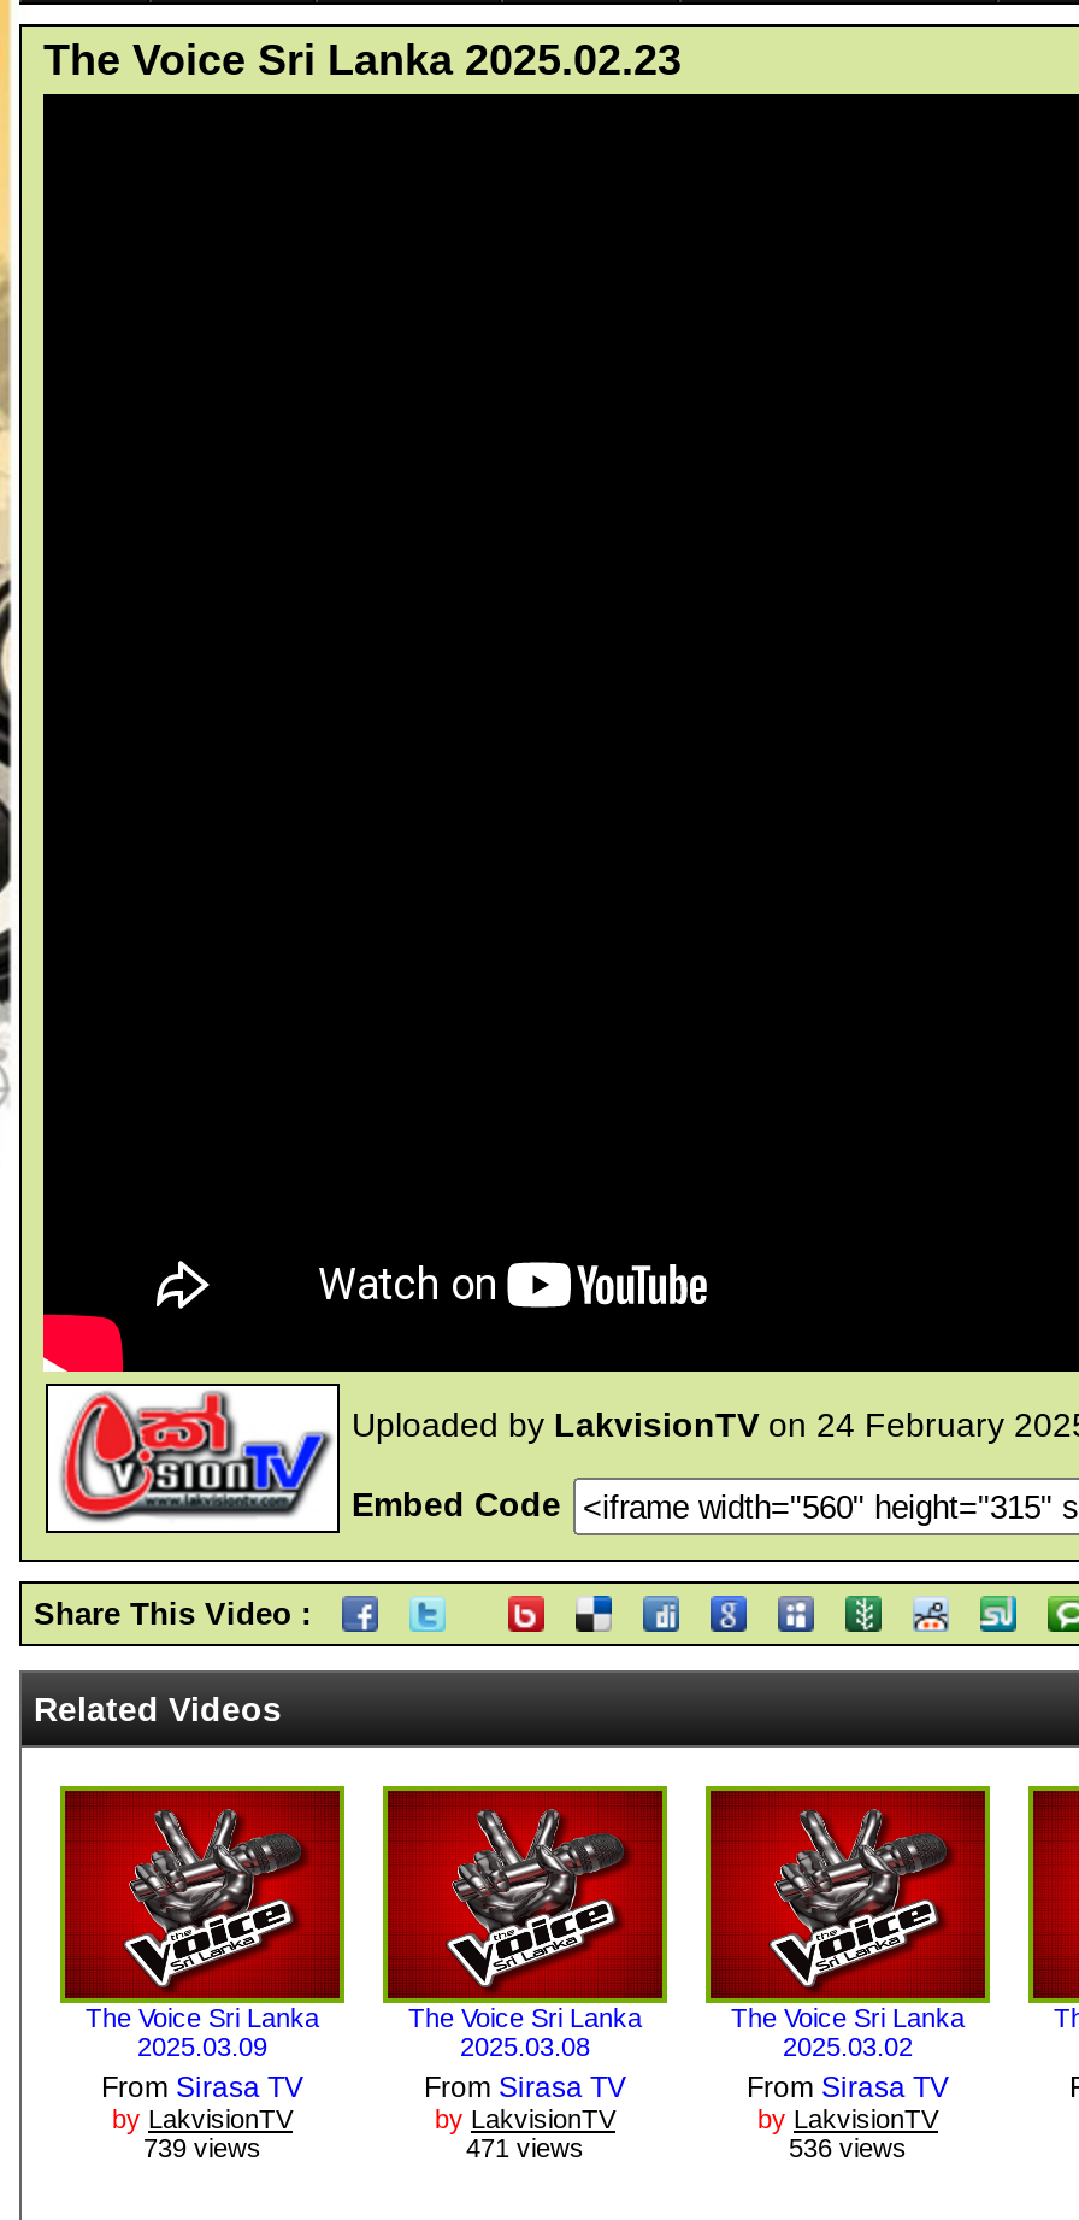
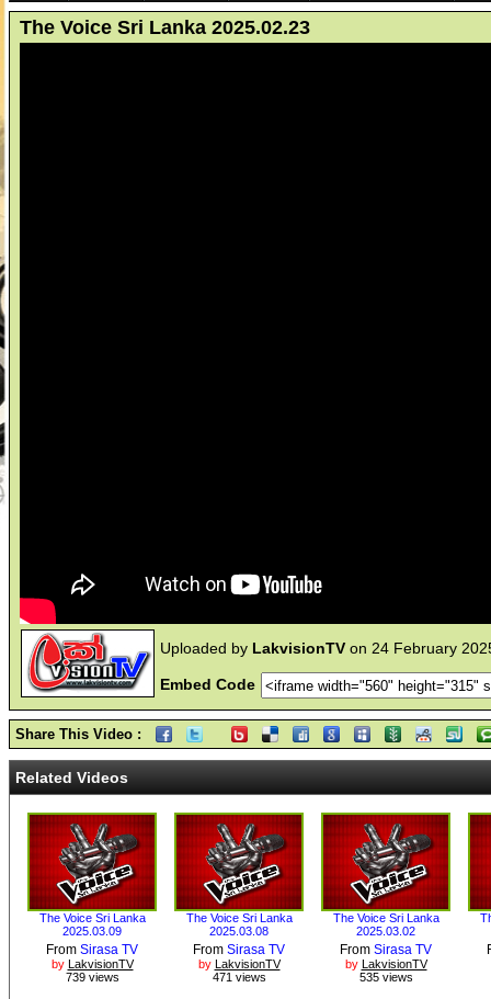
[789,2133,907,2162] 536 views -> [359,970,413,984] 535 views

